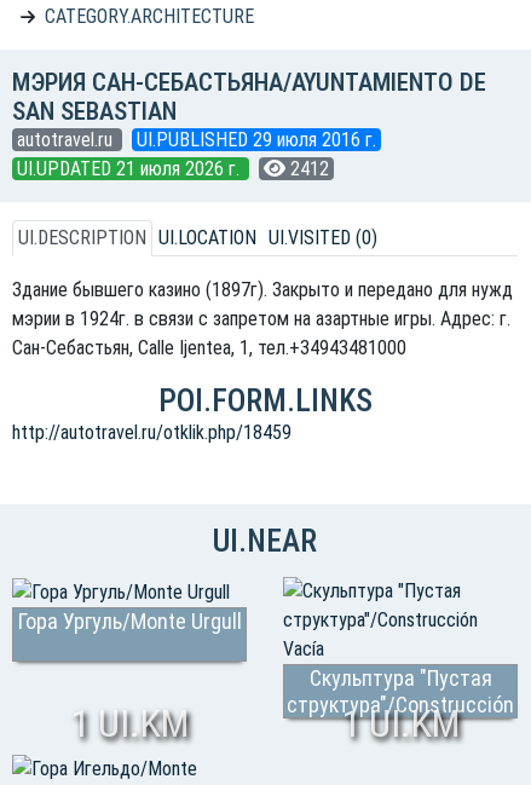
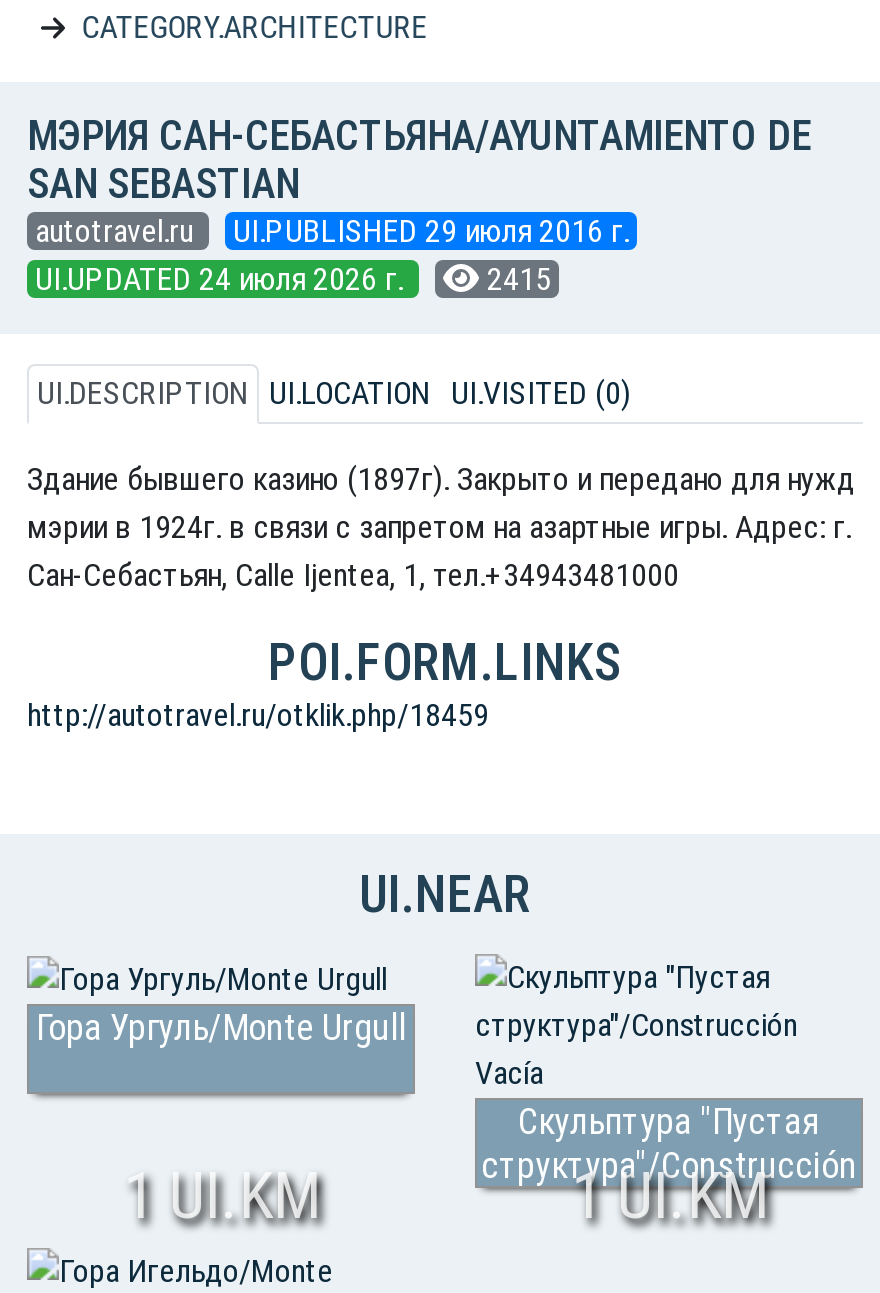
[17,157,244,180] UI.UPDATED 21 июля 2026 г. -> [35,260,411,298] UI.UPDATED 24 июля 2026 г.
[285,157,329,180] 2412 -> [479,260,551,298] 2415

